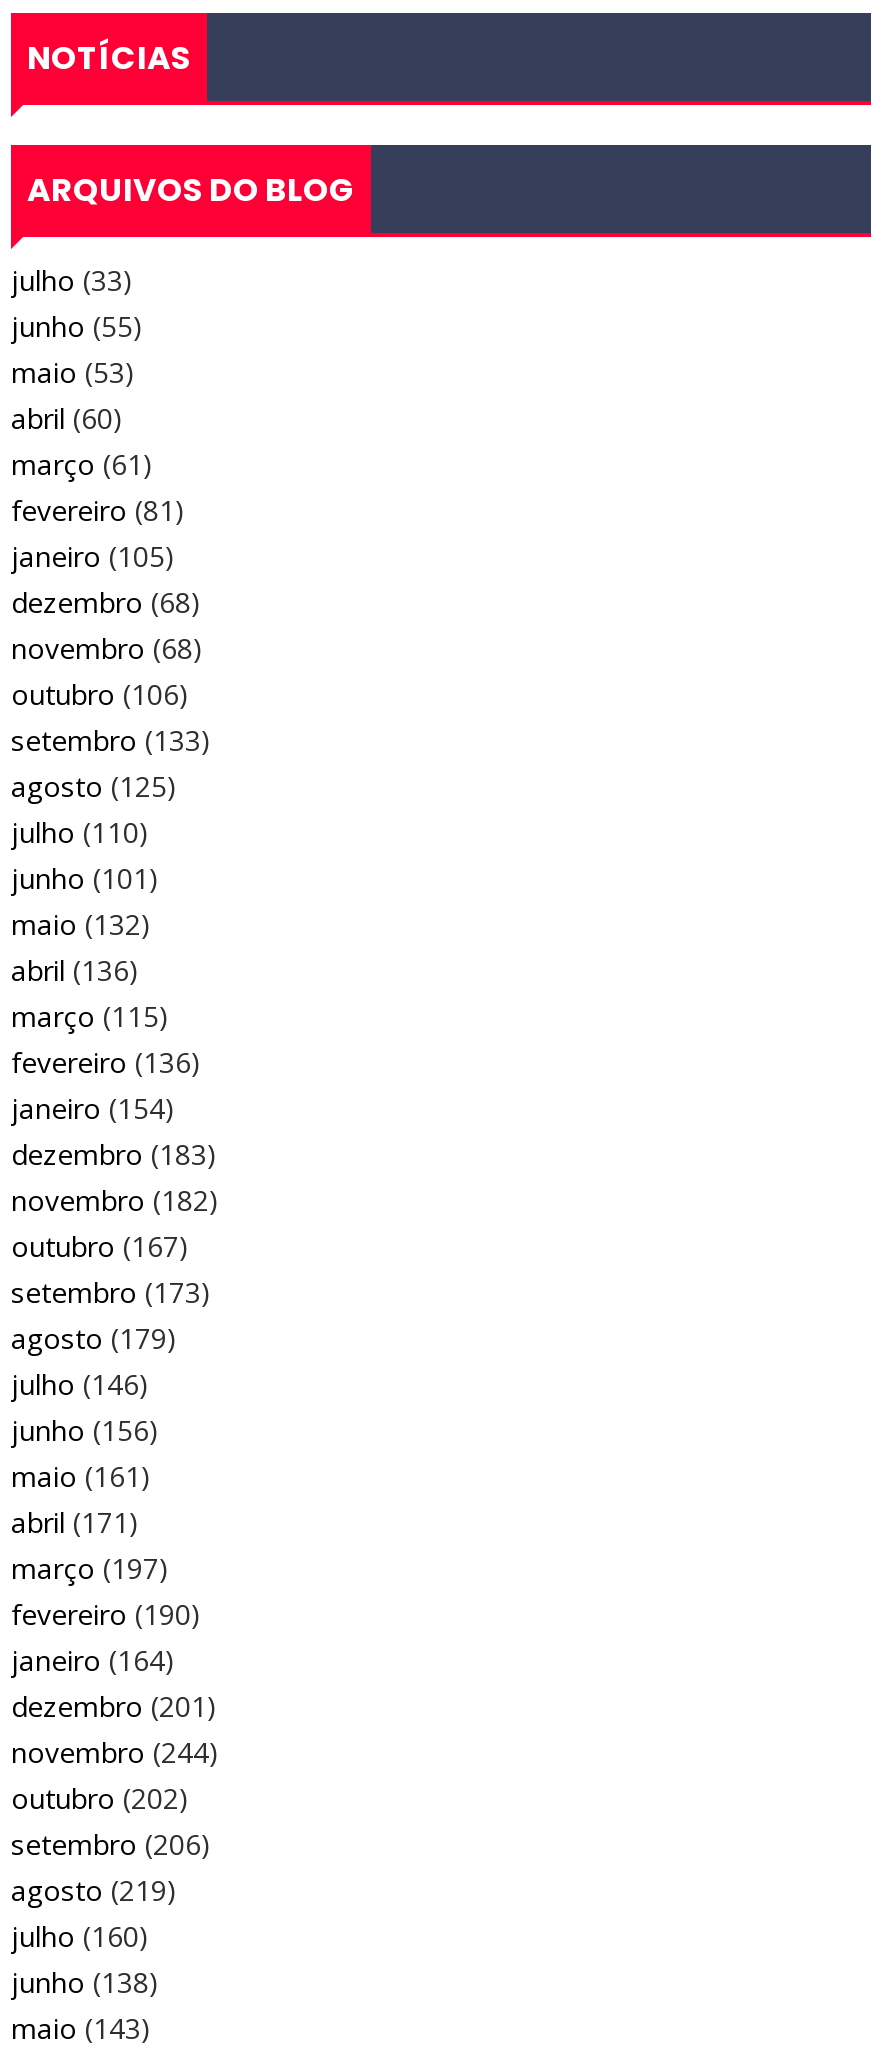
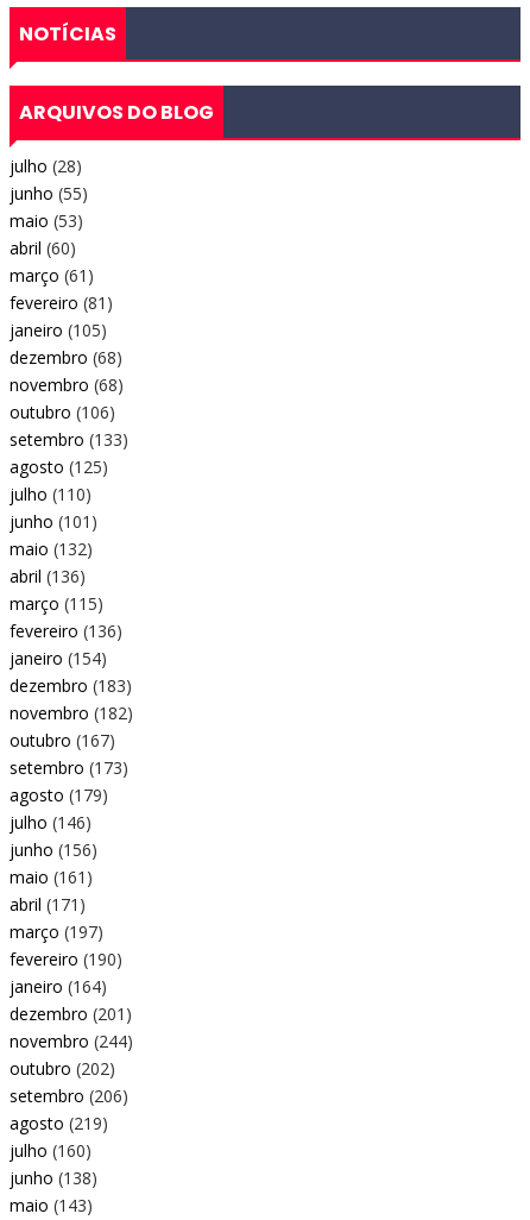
[11,260,133,298] julho (33) -> [10,154,82,177] julho (28)

